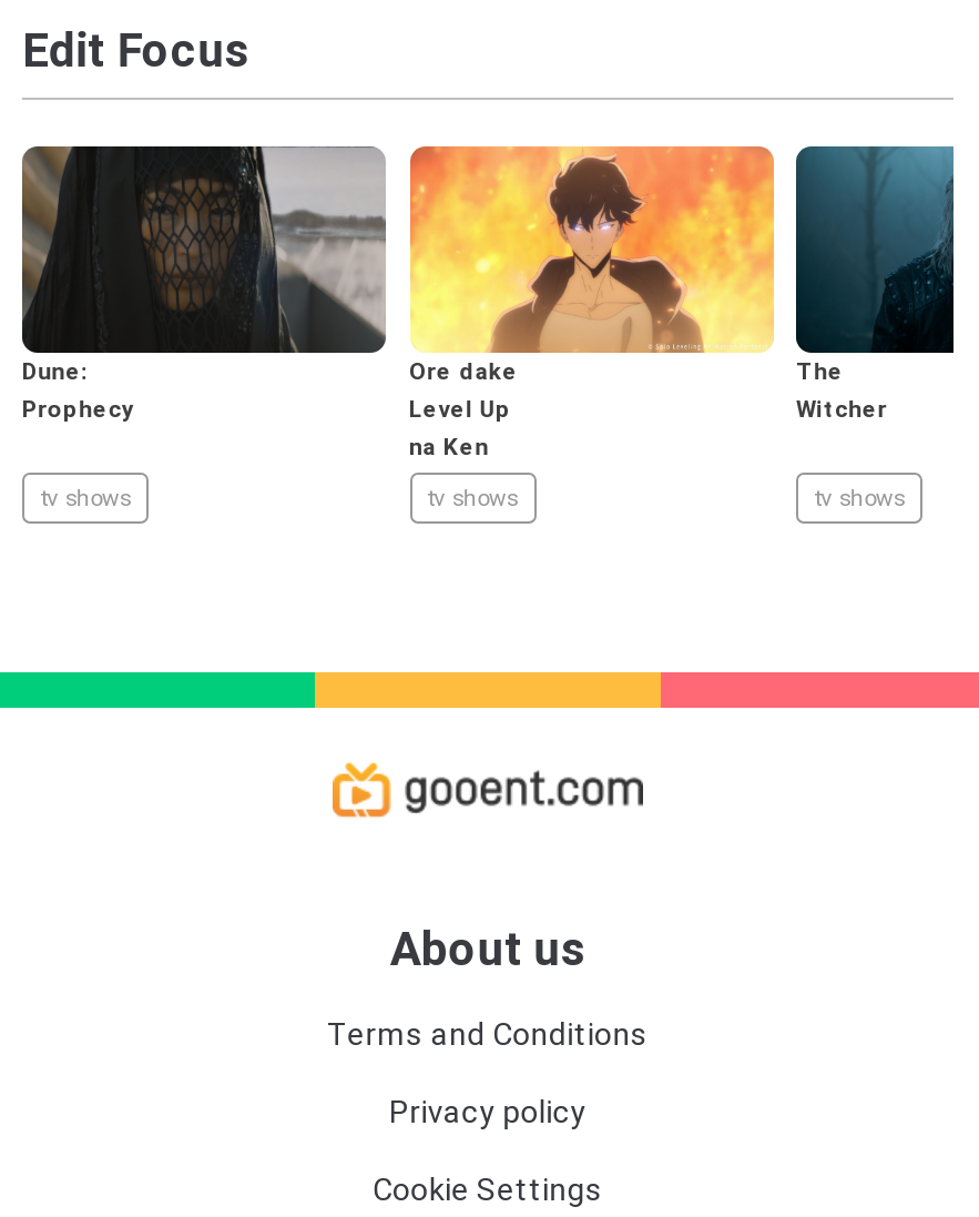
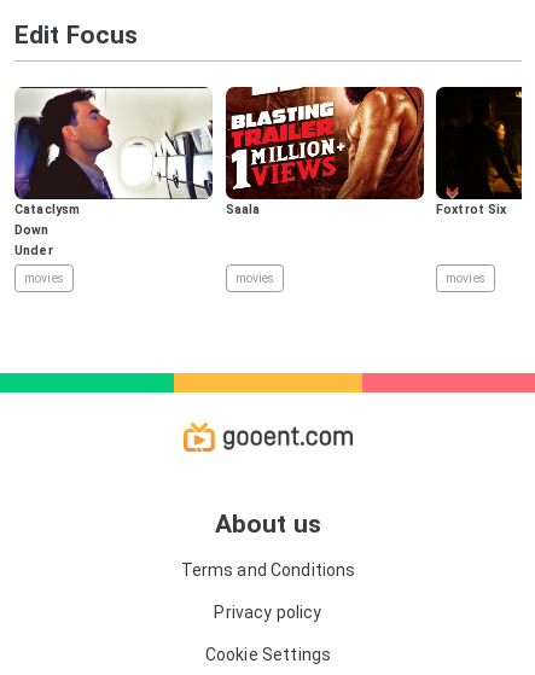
[20,146,386,423] [image] | Dune: | Prophecy -> [13,87,213,258] [image] | Cataclysm | Down | Under
[408,144,776,461] [image] | Ore dake | Level Up | na Ken -> [225,86,425,217] [image] | Saala
[796,144,956,423] [image] | The | Witcher -> [436,86,523,217] [image] | Foxtrot Six
[40,483,131,512] tv shows -> [24,270,64,286] movies
[427,483,518,512] tv shows -> [235,270,275,286] movies
[814,483,905,512] tv shows -> [446,270,485,286] movies

